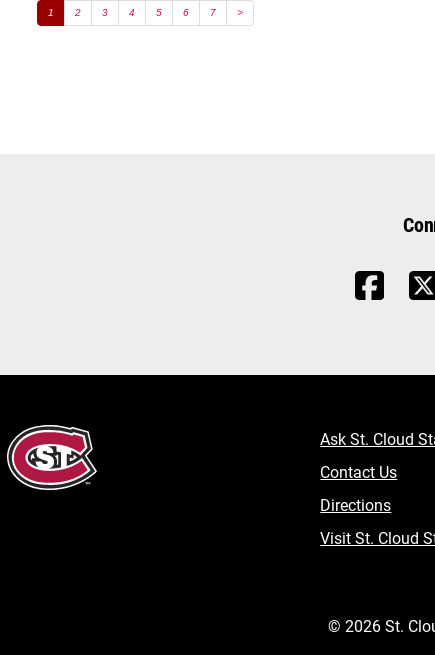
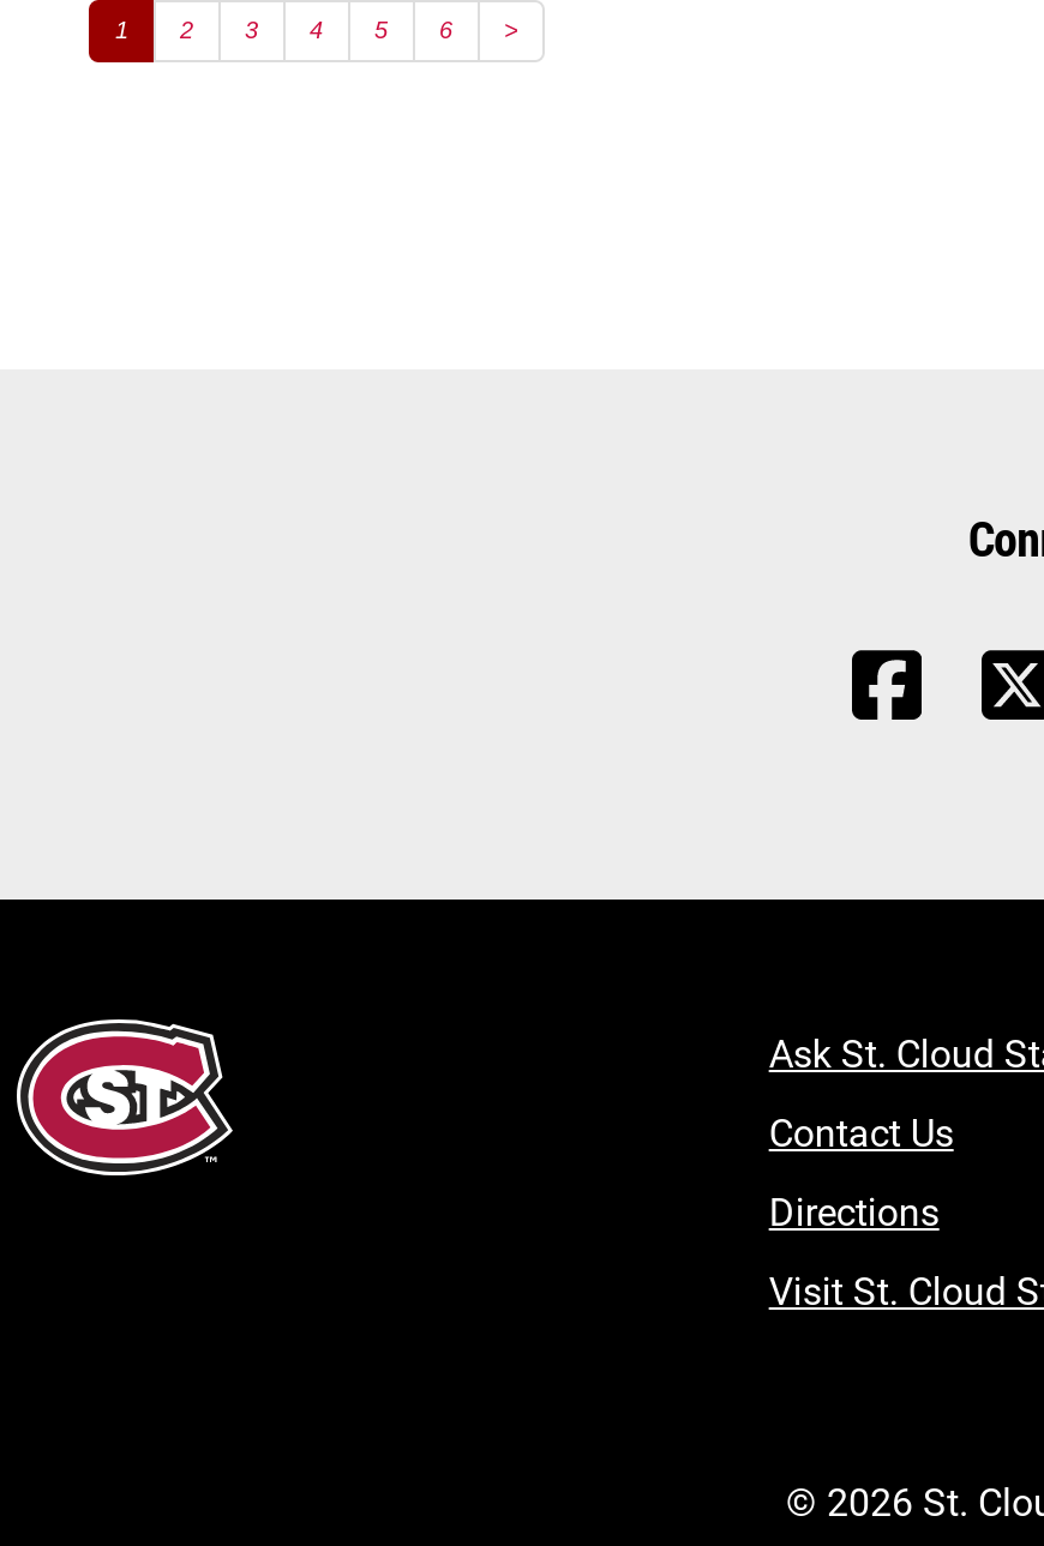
[210,7,216,18] 7 -> none

